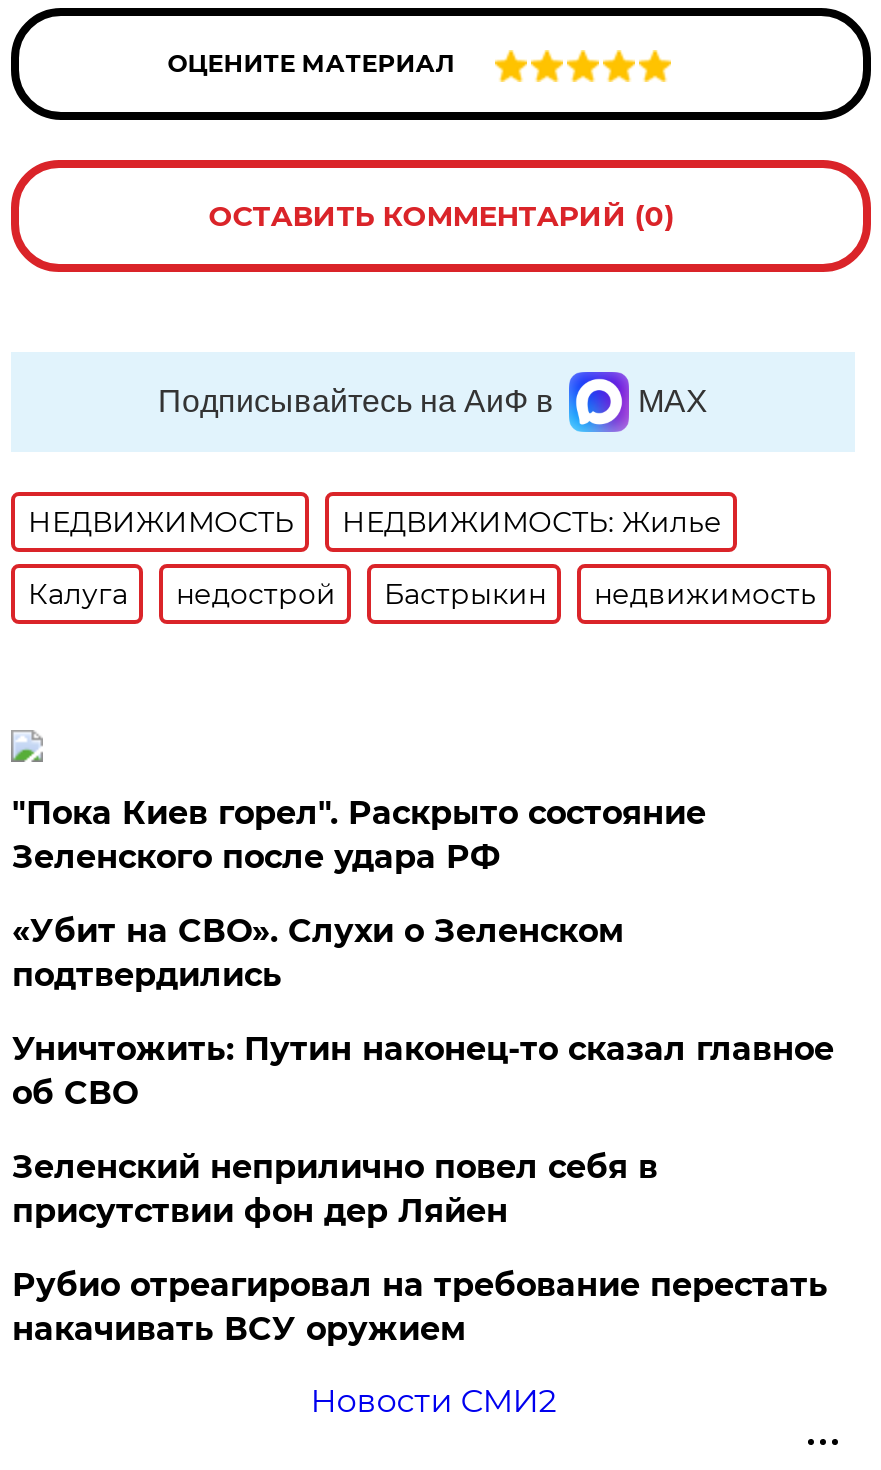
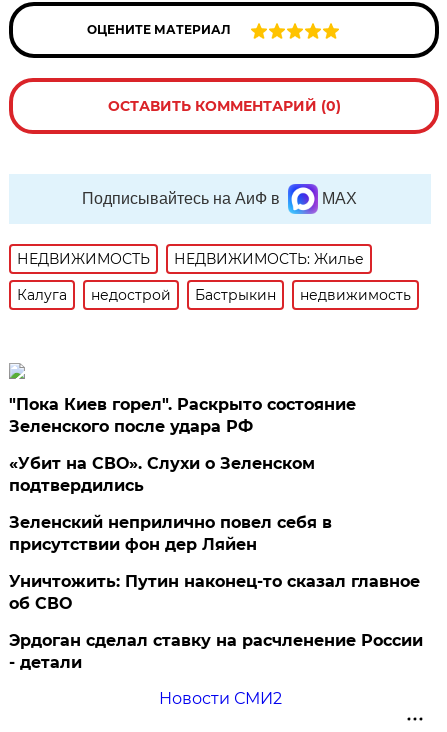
moved [12,1030,834,1112] -> [9,572,420,613]: Уничтожить: Путин наконец-то сказал главное | об СВО
moved [12,1148,658,1230] -> [9,513,332,554]: Зеленский неприлично повел cебя в | присутствии фон дер Ляйен
[12,1266,828,1348] Рубио отреагировал на требование перестать | накачивать ВСУ оружием -> [9,631,423,672] Эрдоган сделал ставку на расчленение России | - детали

